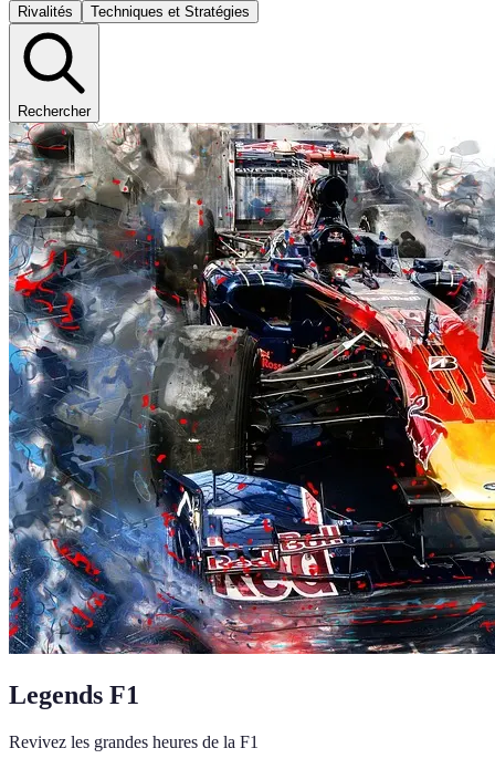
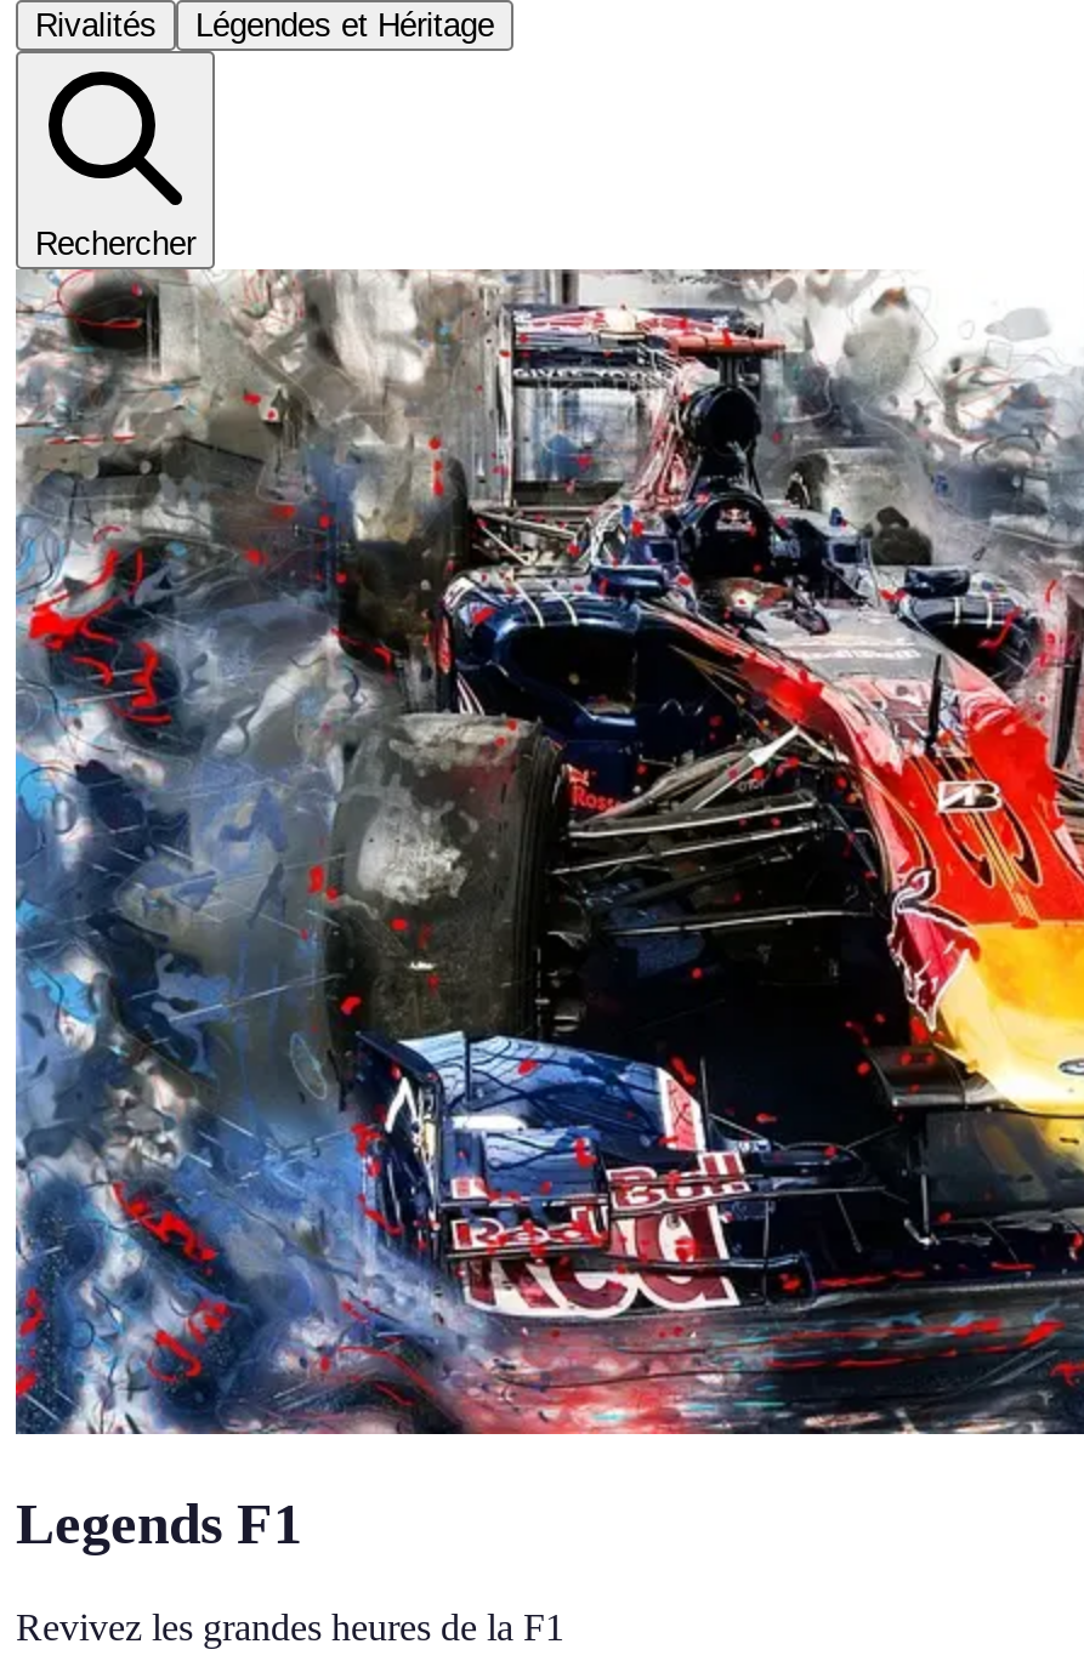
[91,3,250,20] Techniques et Stratégies -> [195,7,494,44] Légendes et Héritage

